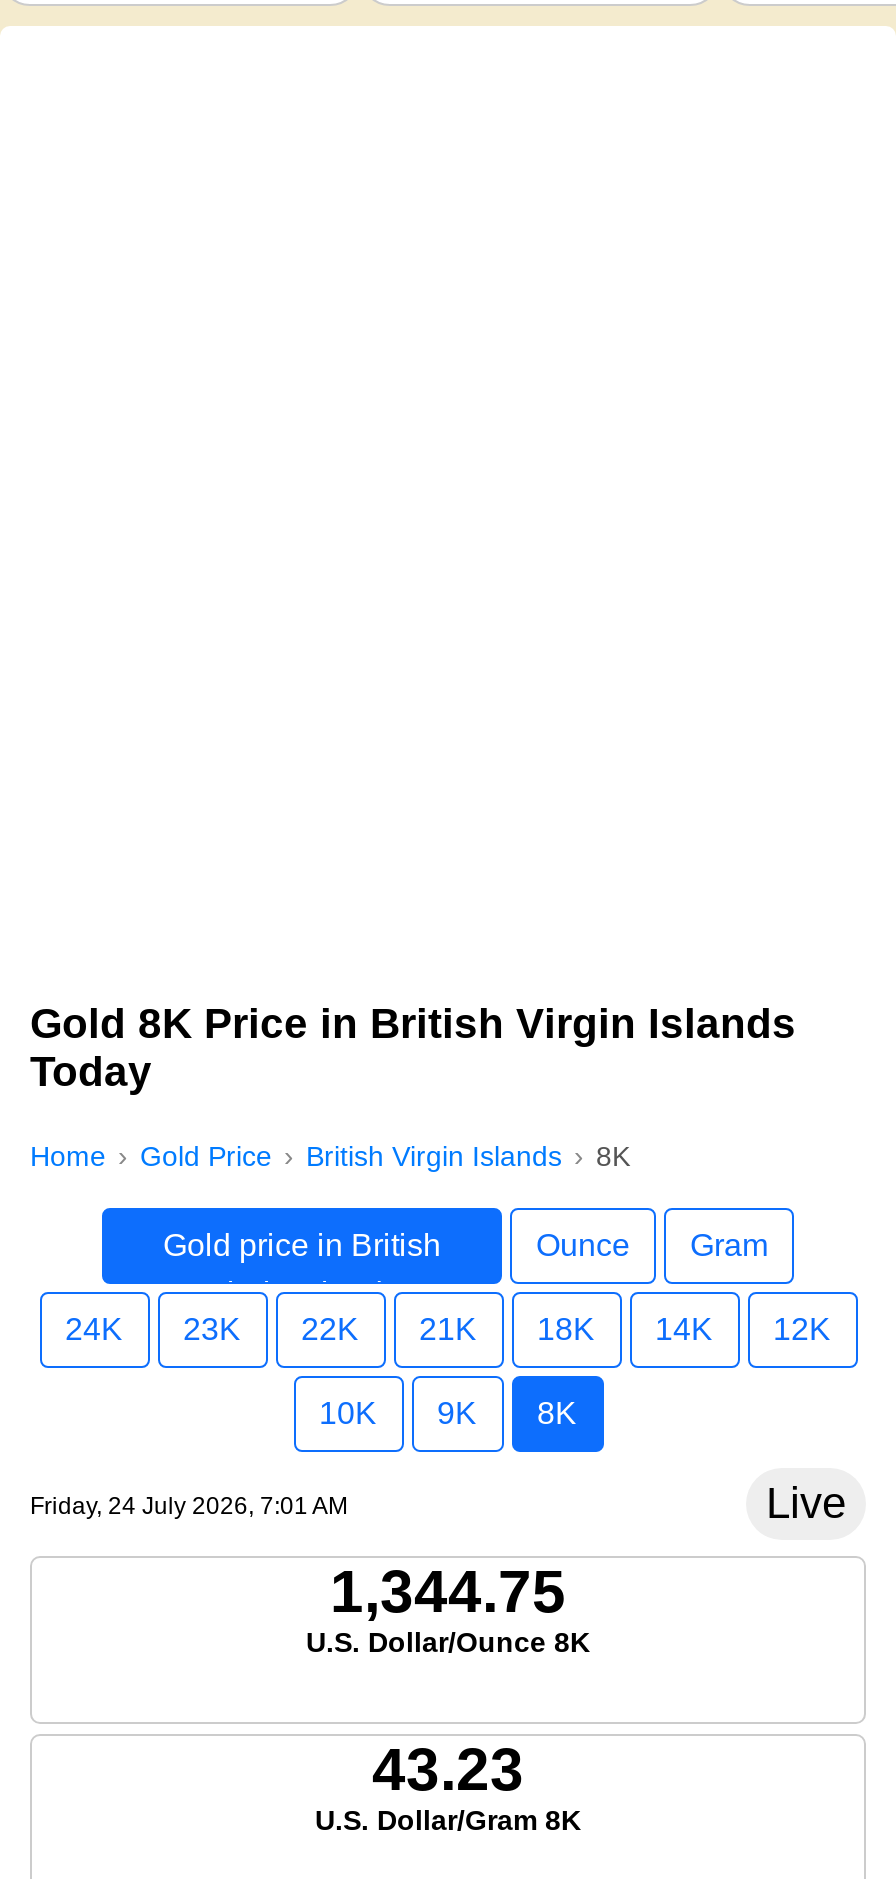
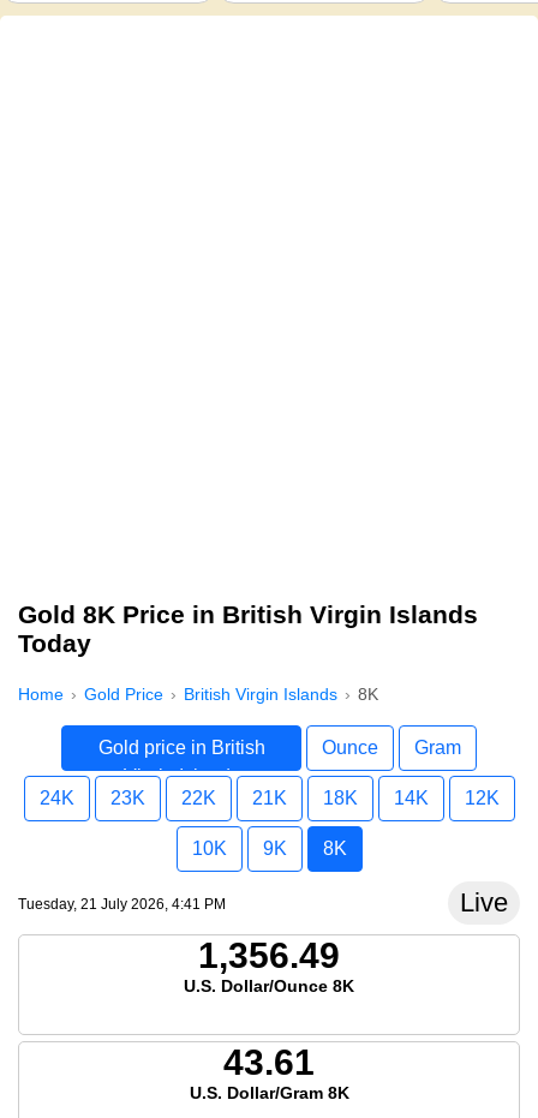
[30,1492,348,1520] Friday, 24 July 2026, 7:01 AM -> [18,896,226,912] Tuesday, 21 July 2026, 4:41 PM
[330,1558,566,1624] 1,344.75 -> [198,935,340,975] 1,356.49
[372,1736,524,1802] 43.23 -> [223,1042,315,1082] 43.61

